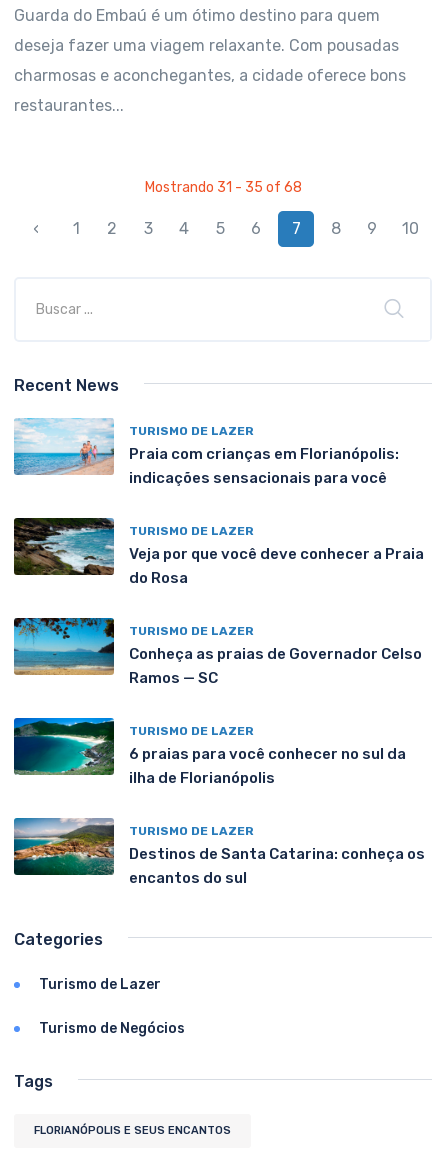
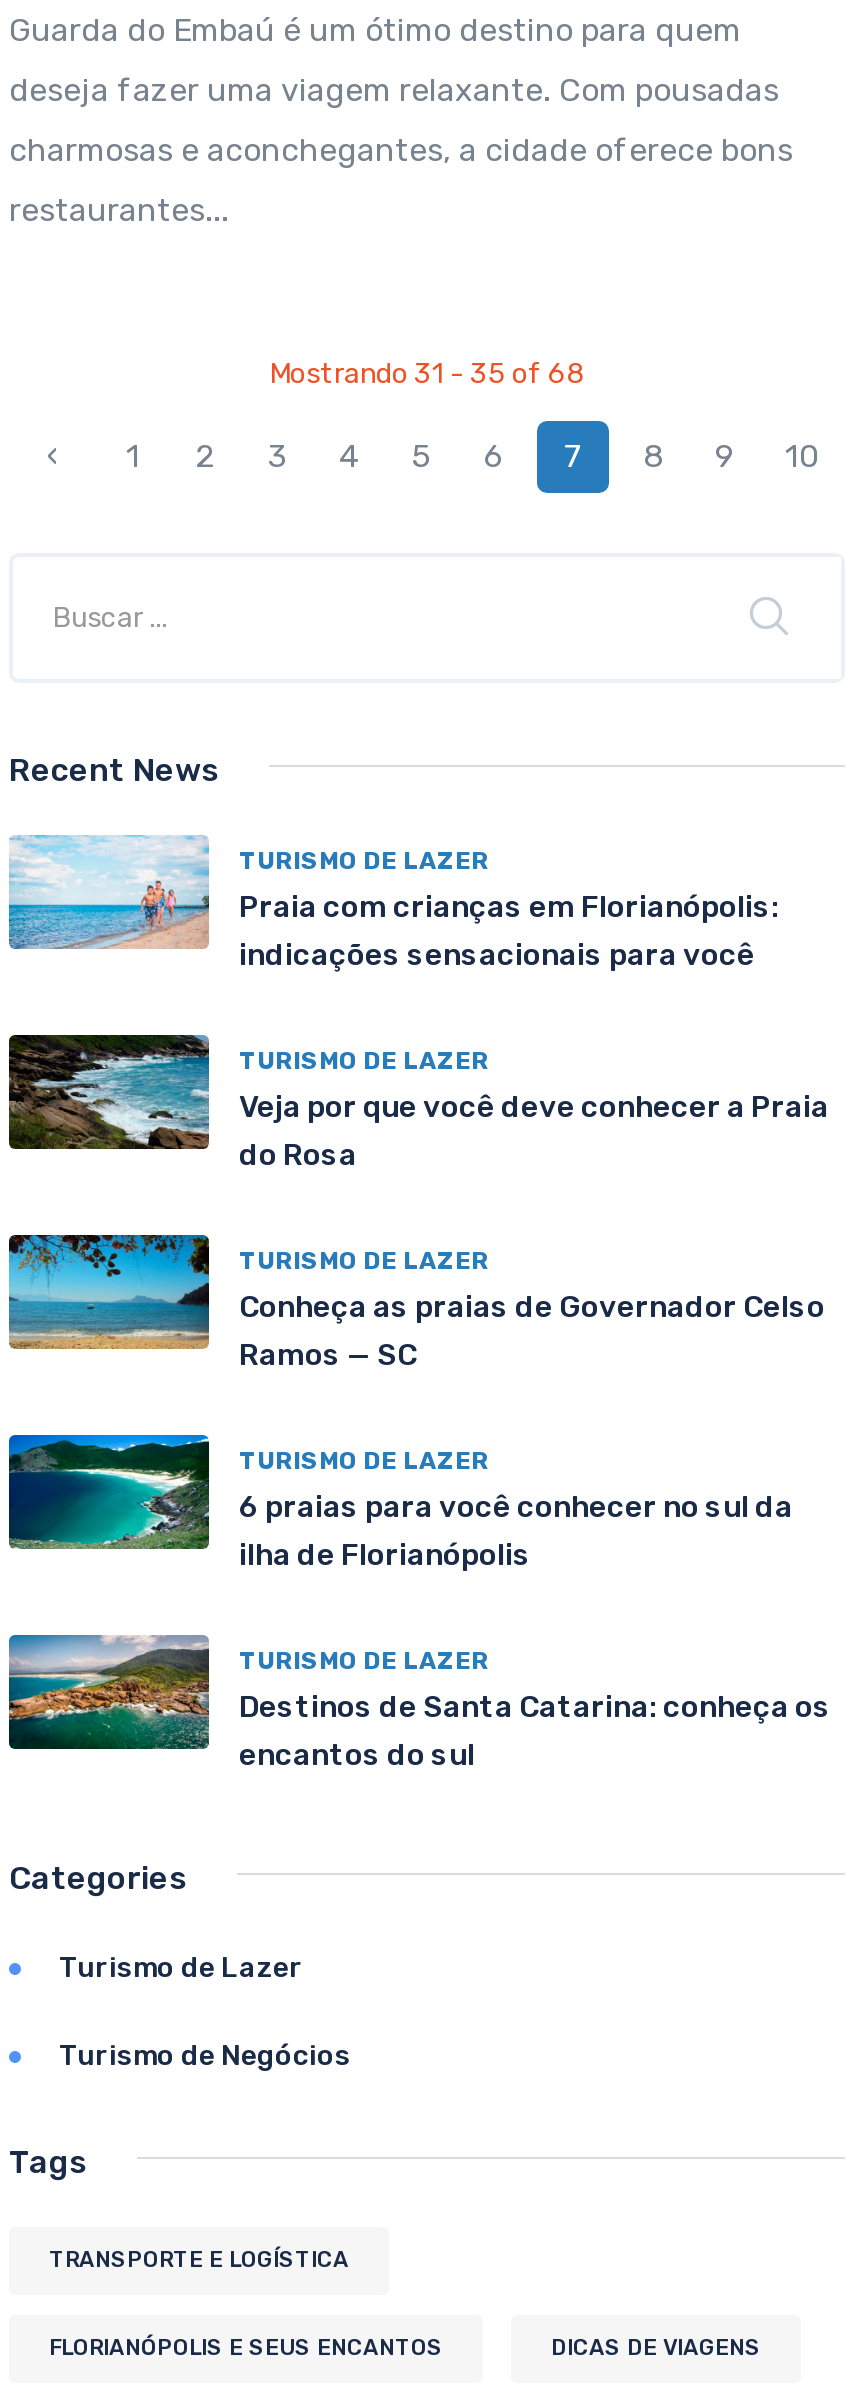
none -> [49,2246,349,2272] TRANSPORTE E LOGÍSTICA
none -> [551,2334,761,2360] DICAS DE VIAGENS

